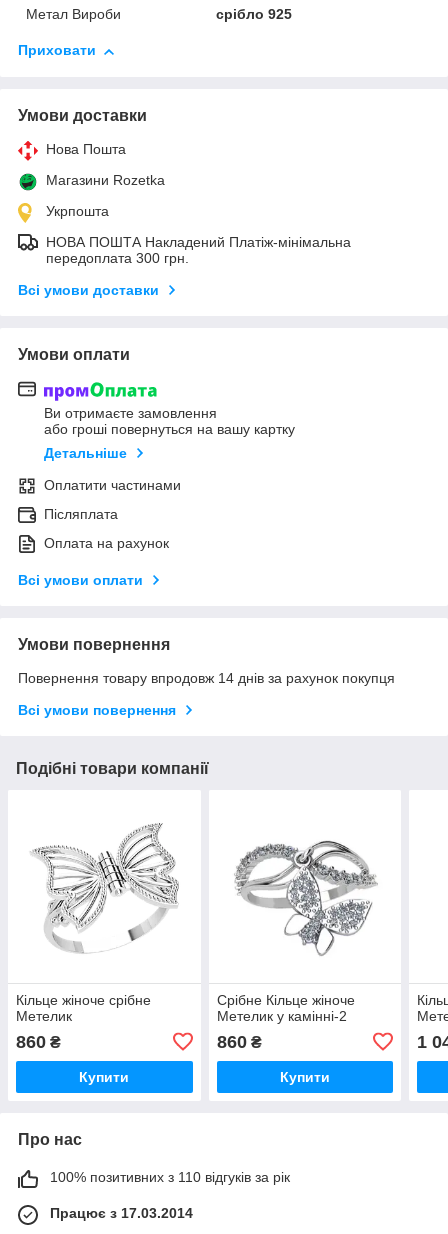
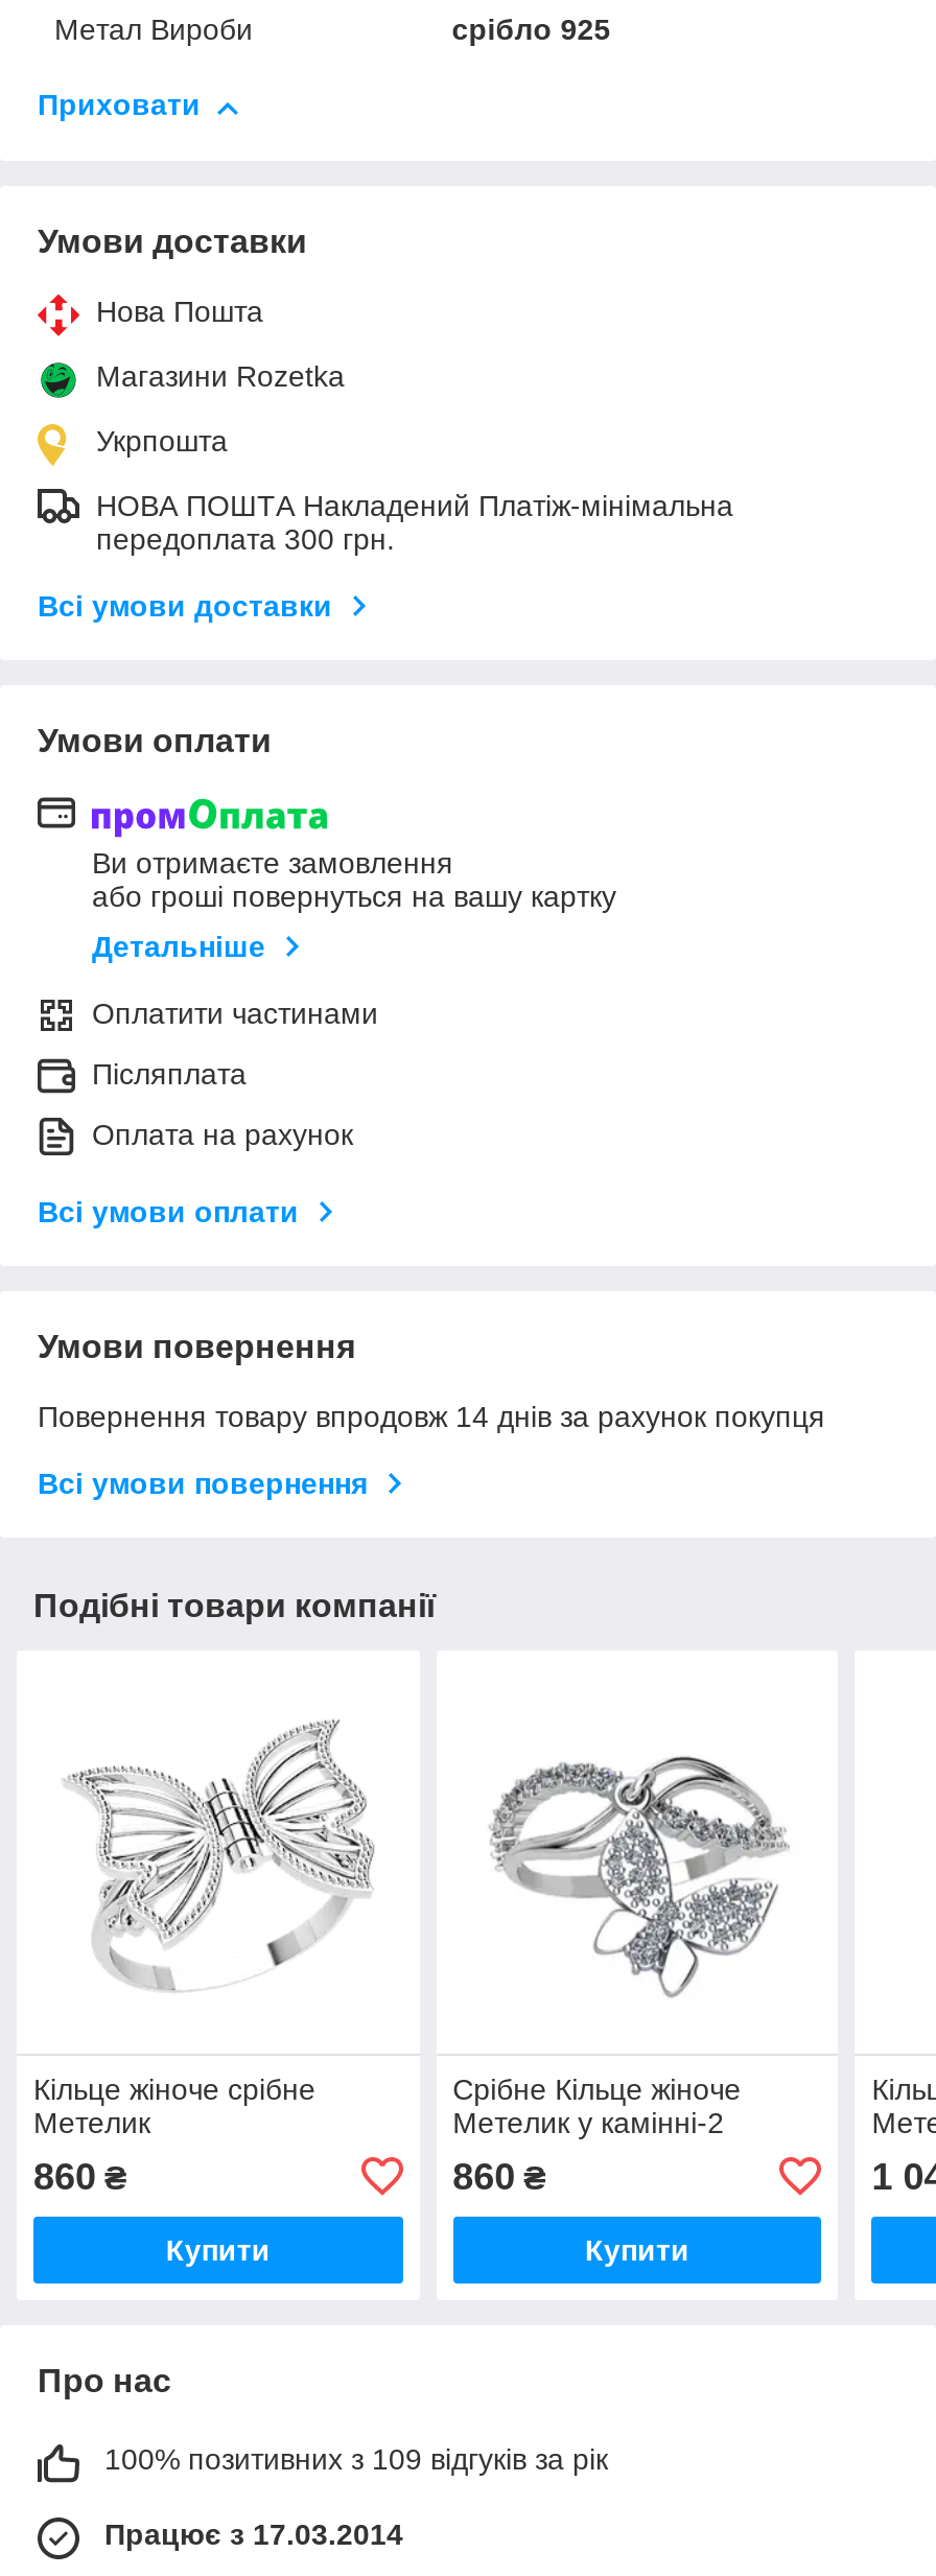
[50,1168,290,1184] 100% позитивних з 110 відгуків за рік -> [104,2441,608,2475] 100% позитивних з 109 відгуків за рік

